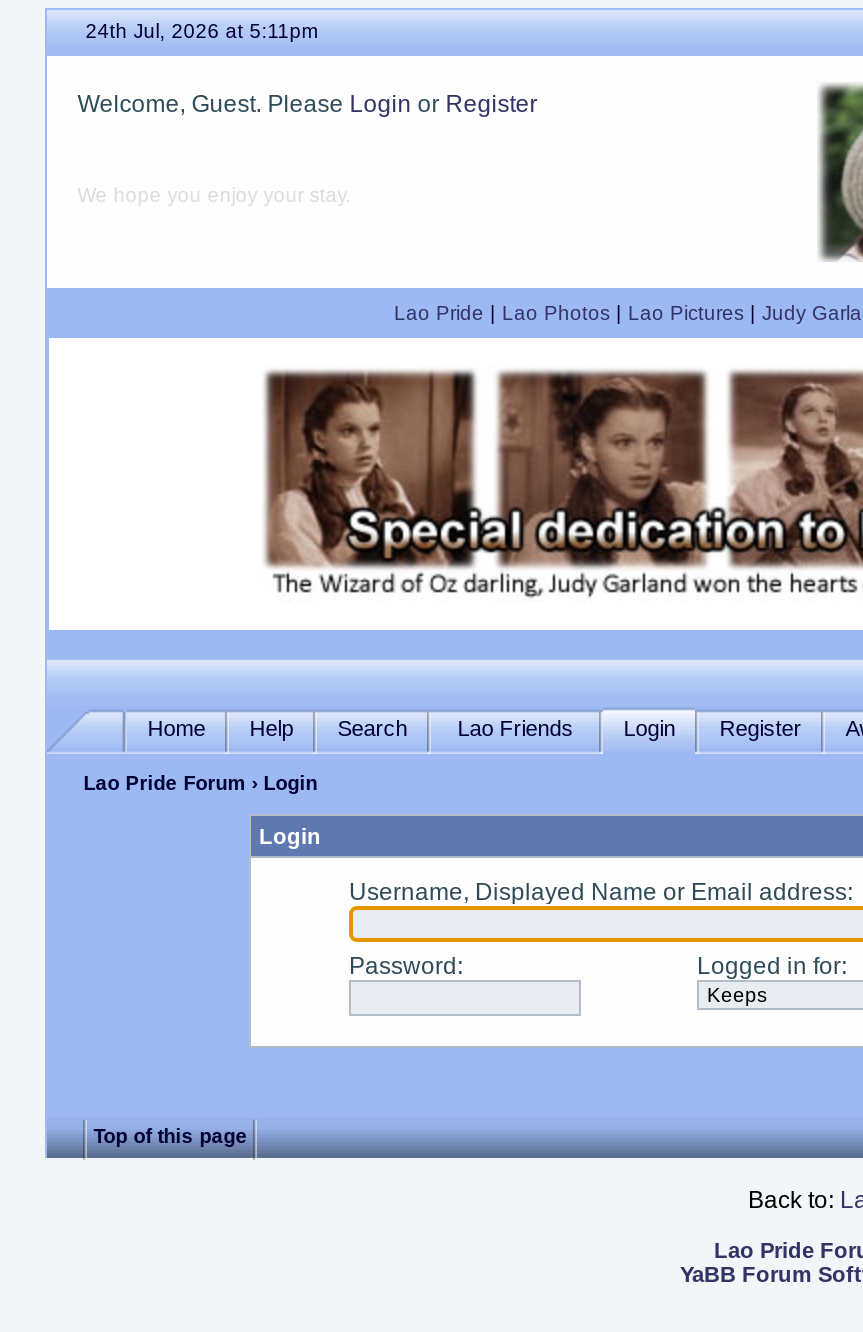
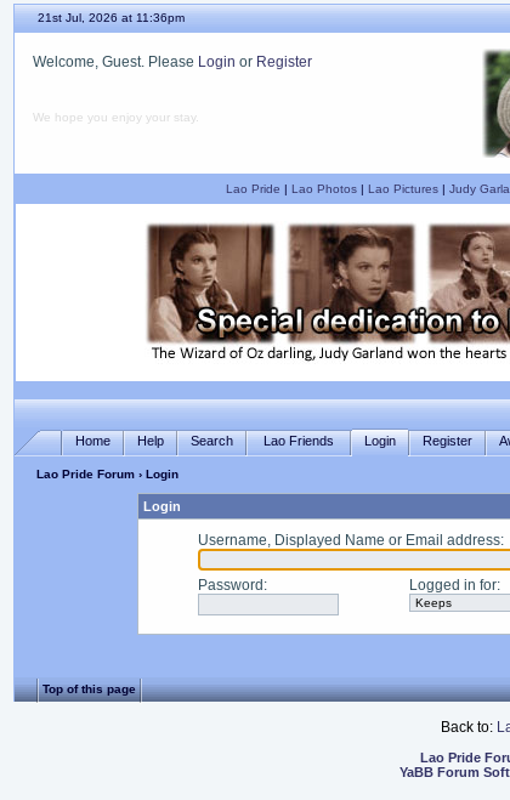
[85,20,317,42] 24th Jul, 2026 at 5:11pm -> [38,11,185,24] 21st Jul, 2026 at 11:36pm

